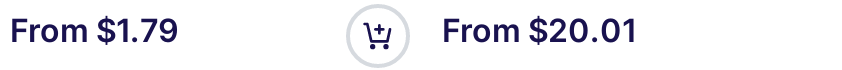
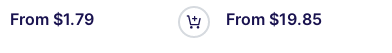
[442,10,638,50] From $20.01 -> [226,9,322,29] From $19.85

